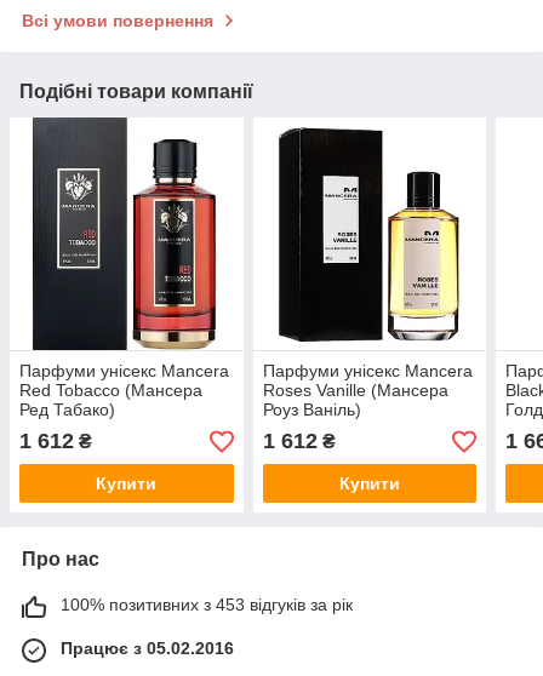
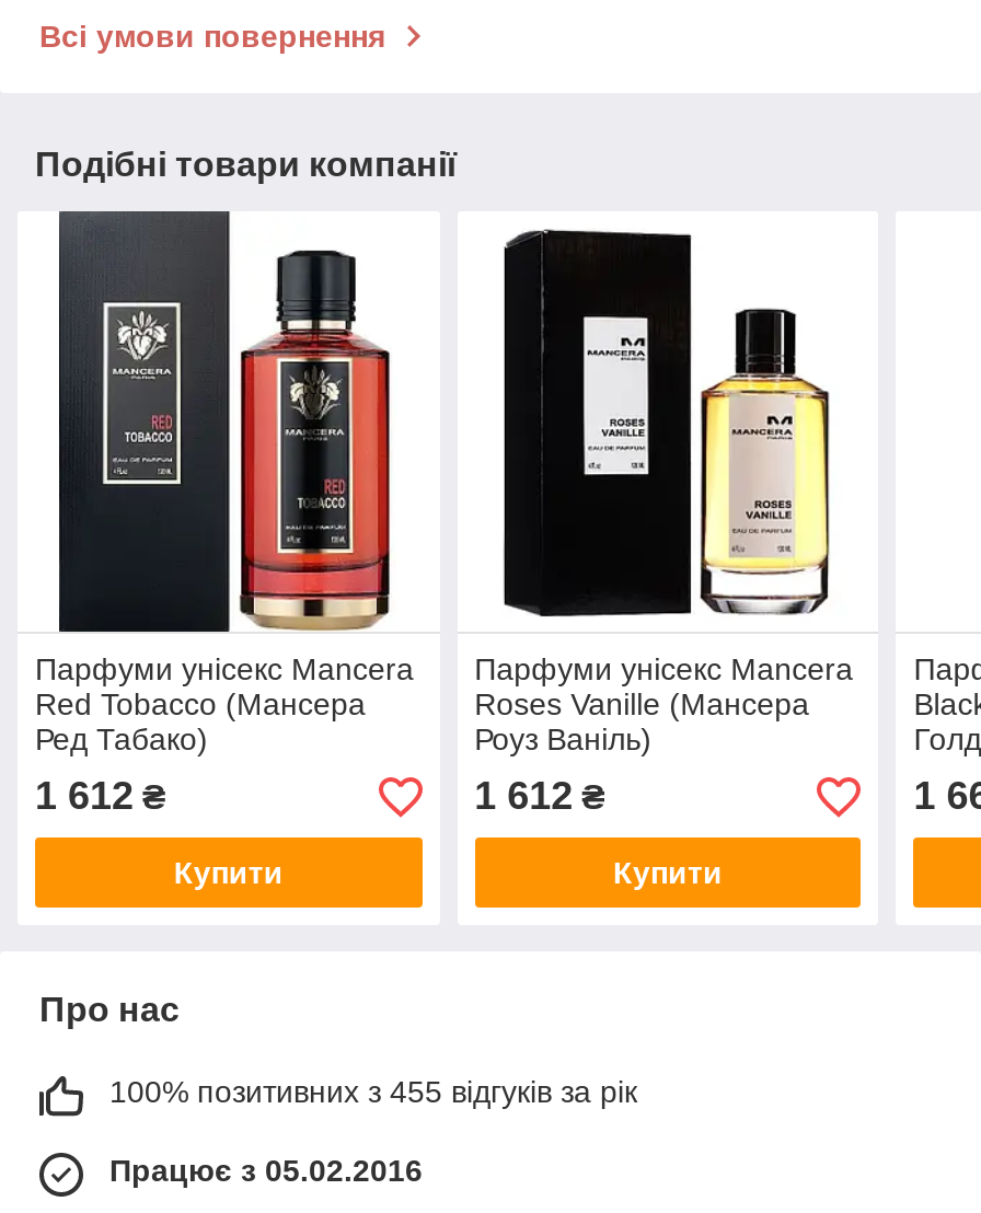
[61,595,353,615] 100% позитивних з 453 відгуків за рік -> [109,1075,637,1110] 100% позитивних з 455 відгуків за рік

